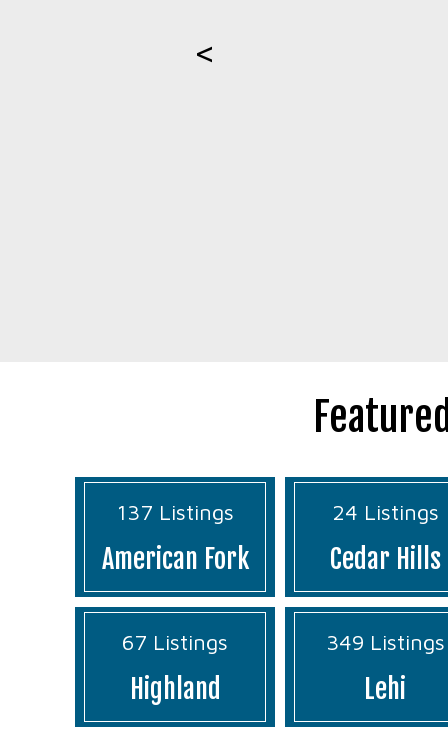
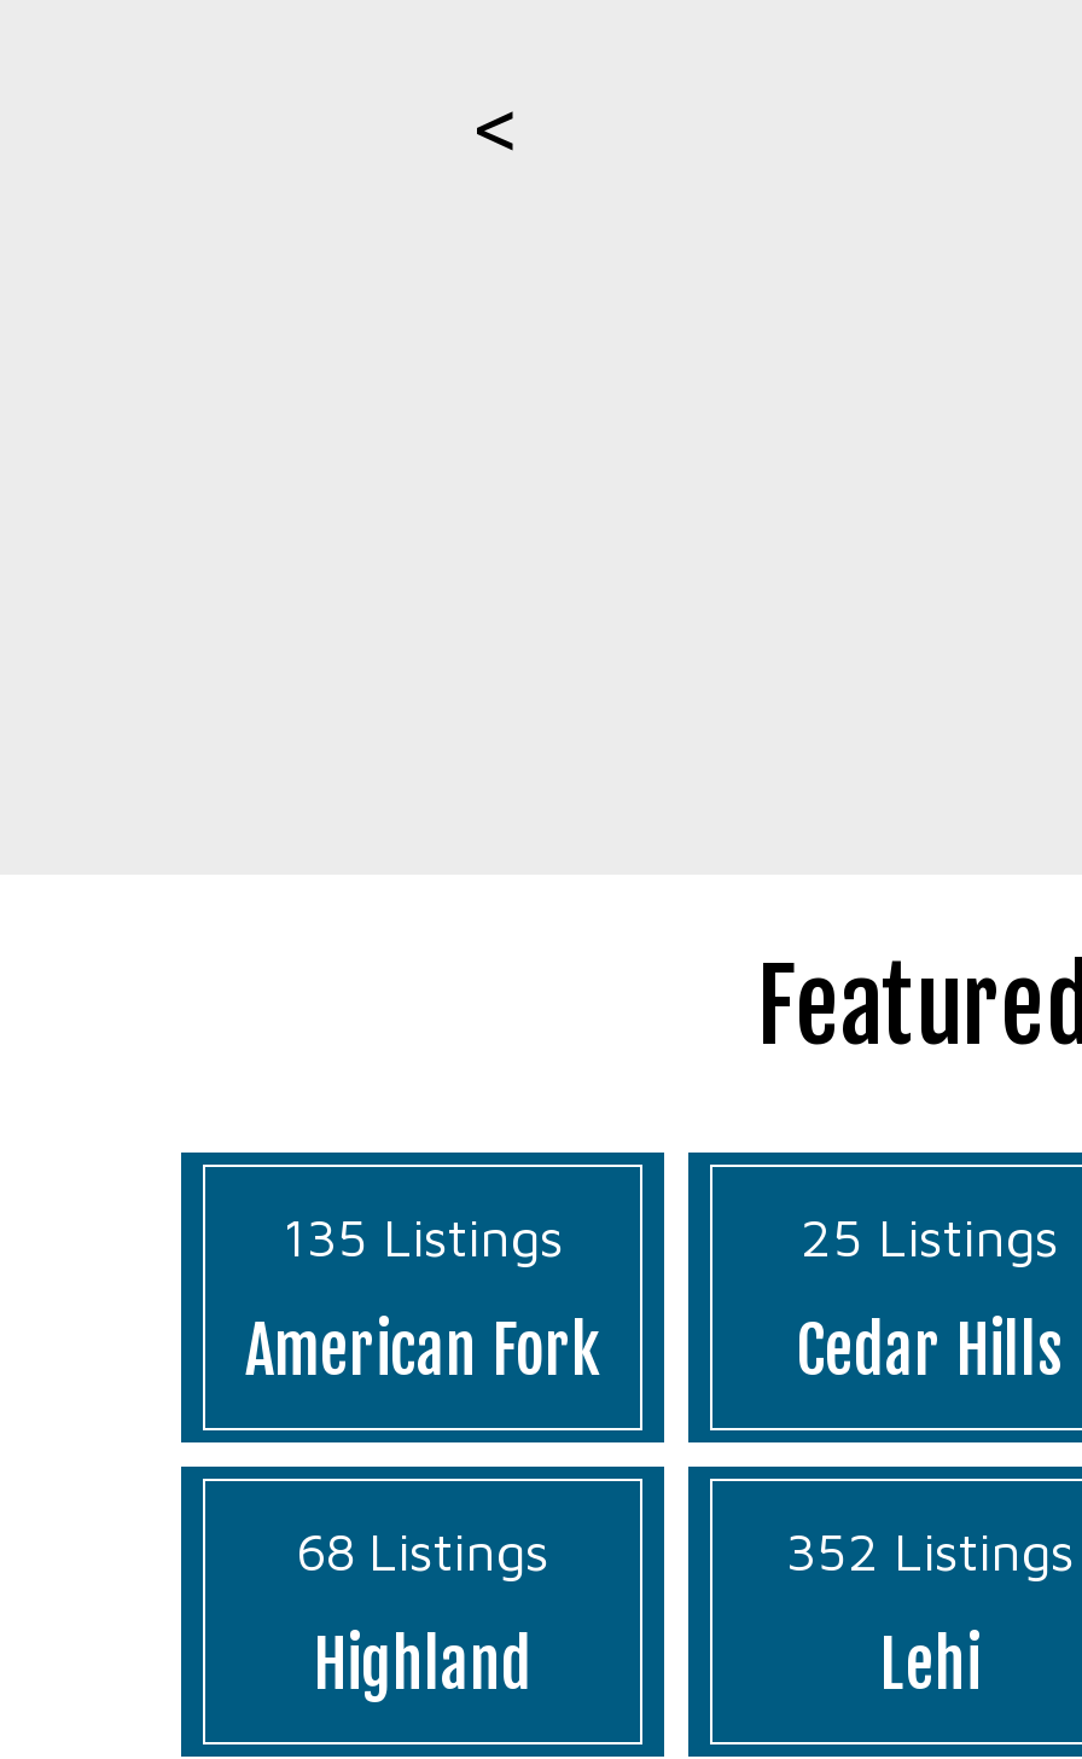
[116,499,233,525] 137 Listings -> [281,1206,564,1269] 135 Listings
[331,499,438,525] 24 Listings -> [801,1206,1059,1269] 25 Listings
[122,629,228,655] 67 Listings -> [296,1520,549,1583] 68 Listings
[325,629,444,655] 349 Listings -> [785,1520,1075,1583] 352 Listings

